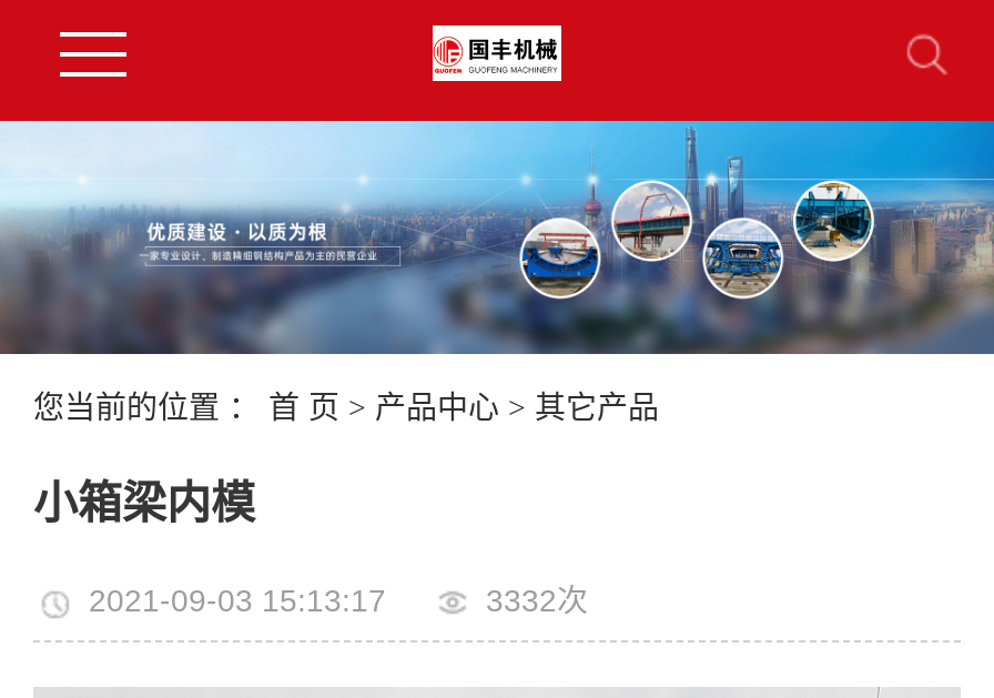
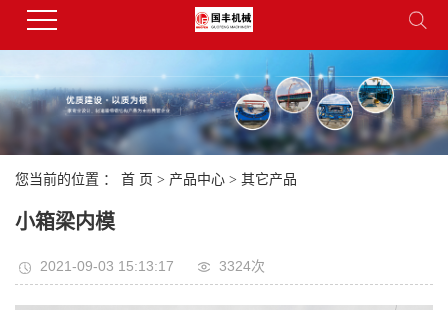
[486,583,588,618] 3332次 -> [219,258,265,274] 3324次

